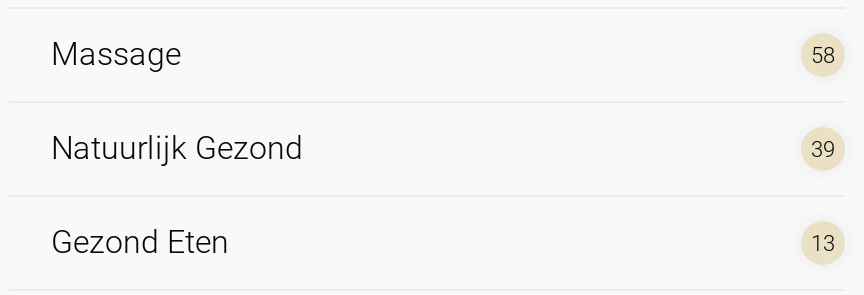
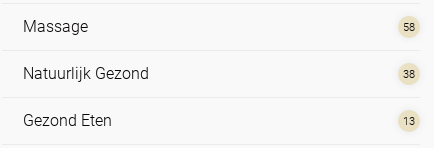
[811,137,835,163] 39 -> [403,68,415,81] 38

